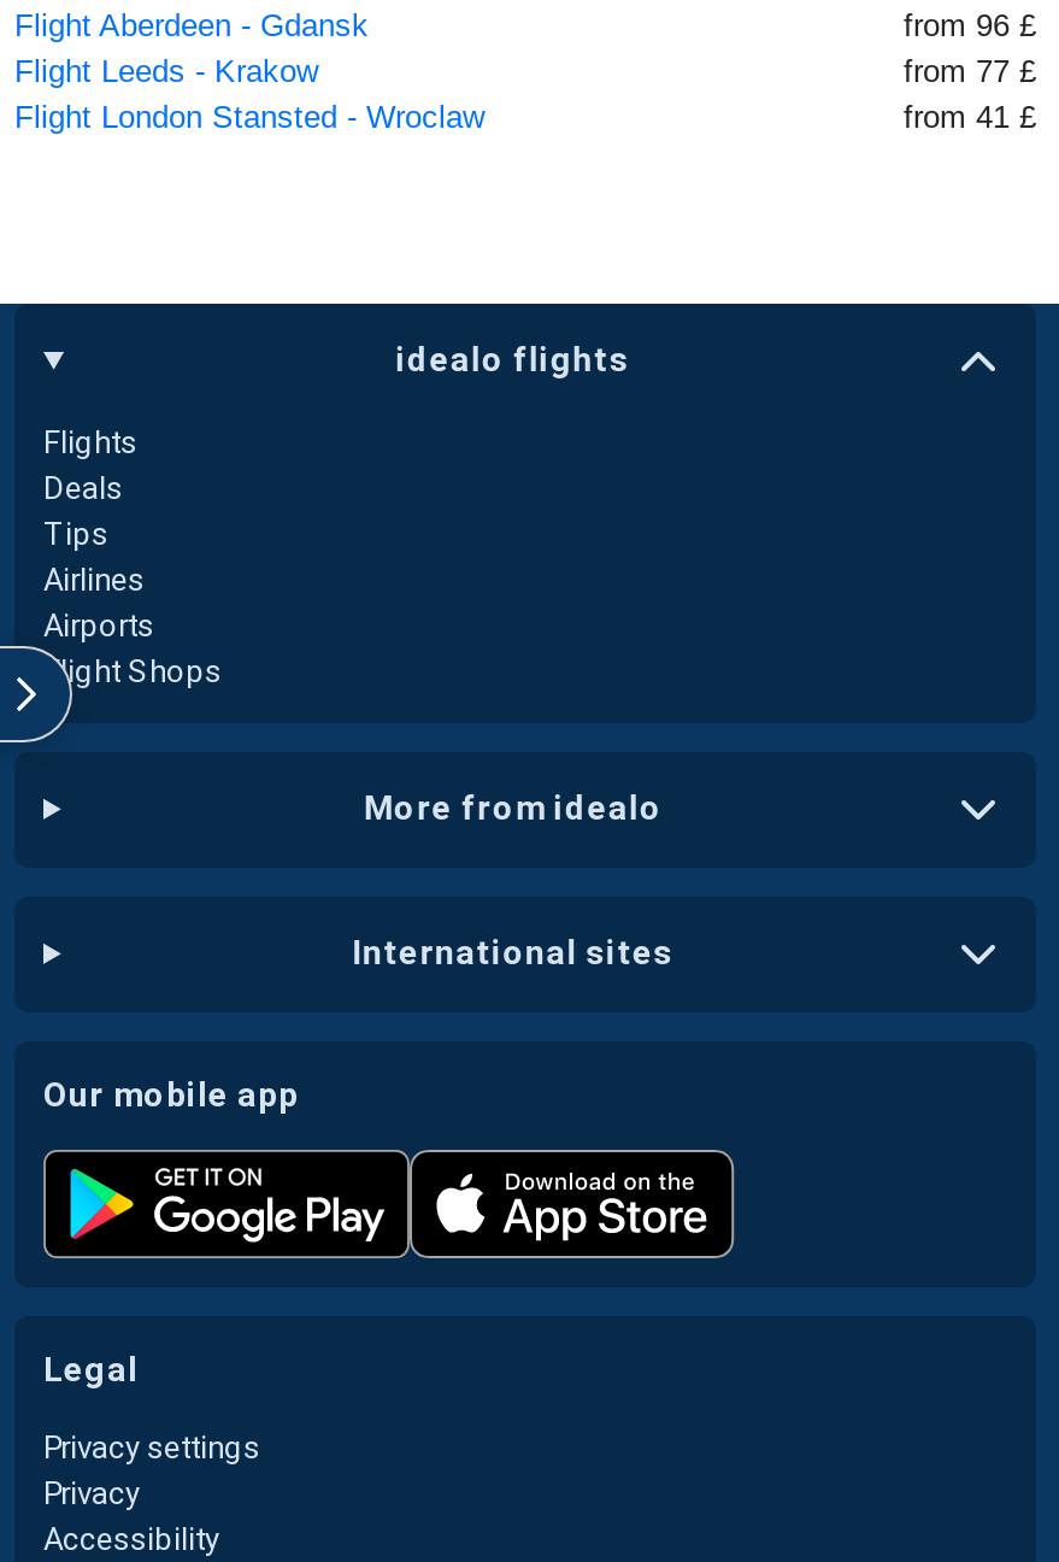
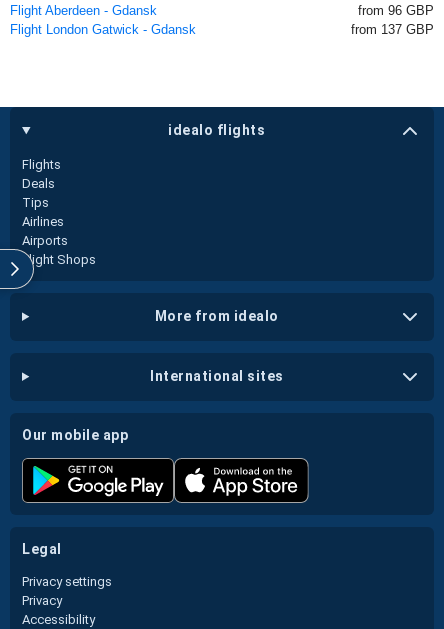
[14,7,1036,134] from 96 £ | Flight Leeds - Krakow | from 77 £ | Flight London Stansted - Wroclaw | from 41 £ -> [10,3,434,37] from 96 GBP | Flight London Gatwick - Gdansk | from 137 GBP

